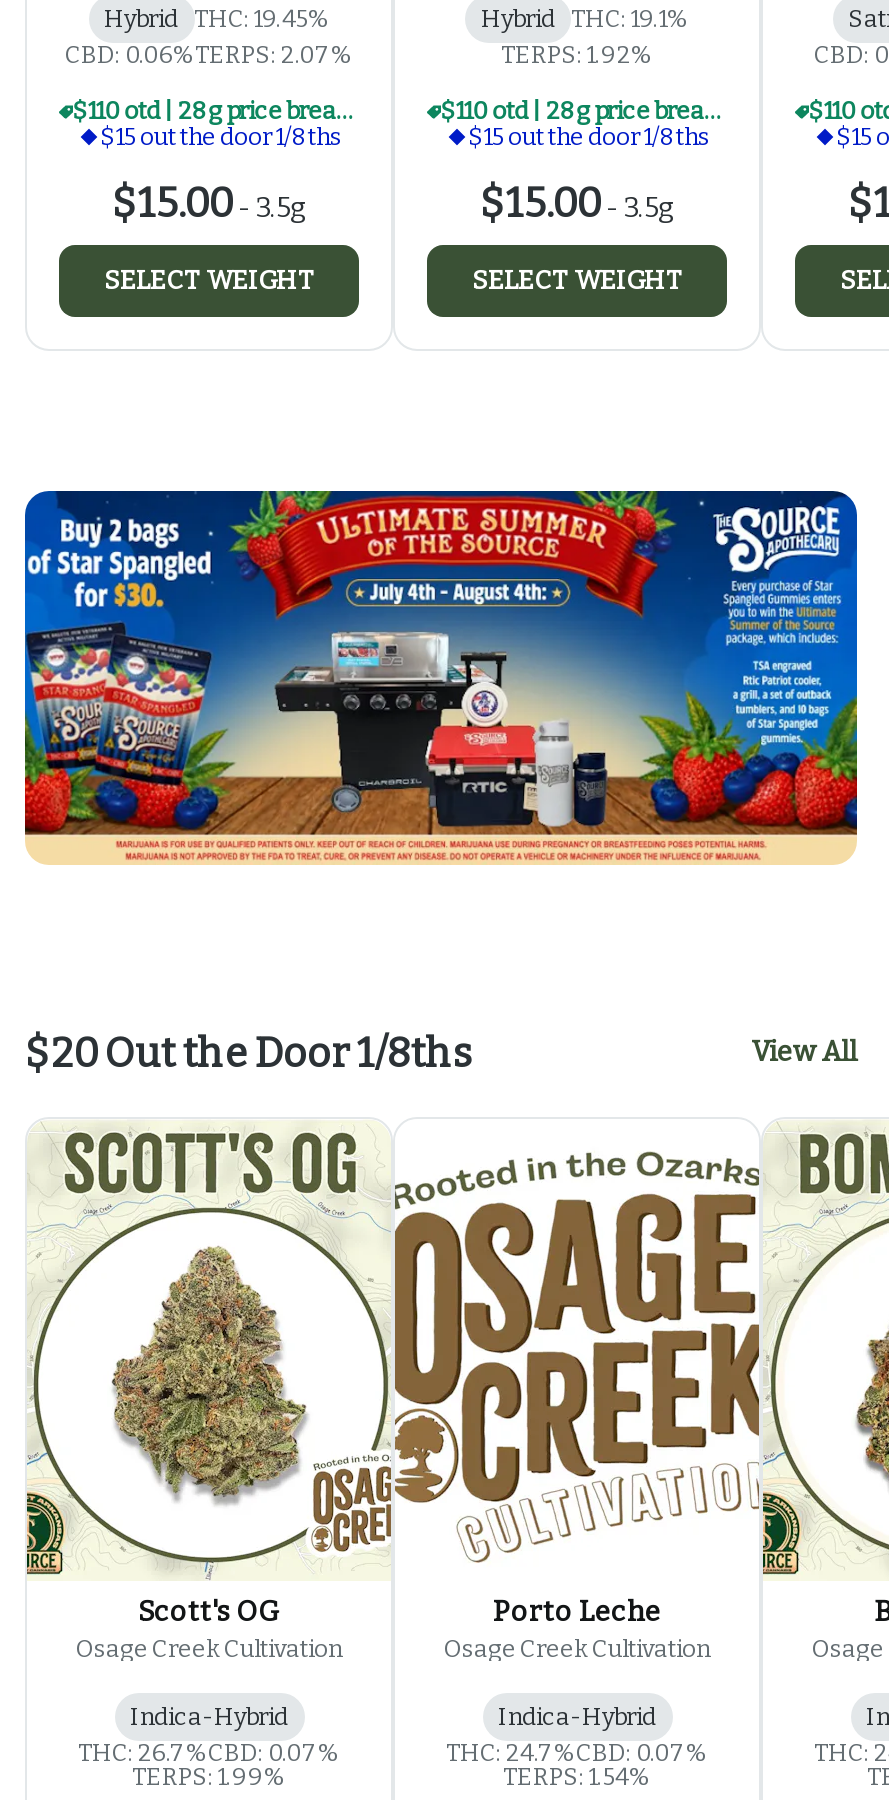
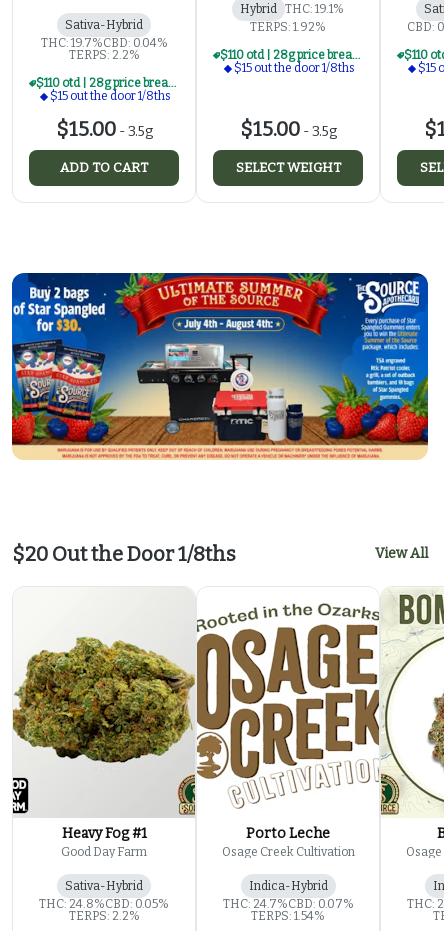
[65,4,353,68] Hybrid THC: 19.45% | CBD: 0.06%TERPS: 2.07% -> [40,18,167,62] Sativa-Hybrid | THC: 19.7%CBD: 0.04% | TERPS: 2.2%
[104,264,314,294] SELECT WEIGHT -> [60,160,148,175] ADD TO CART
[27,1126,393,1663] [image] | Scott's OG | Osage Creek Cultivation -> [12,592,196,859] [image] | Heavy Fog #1 | Good Day Farm
[78,1703,340,1791] Indica-Hybrid | THC: 26.7%CBD: 0.07% | TERPS: 1.99% -> [39,879,169,923] Sativa-Hybrid | THC: 24.8%CBD: 0.05% | TERPS: 2.2%

